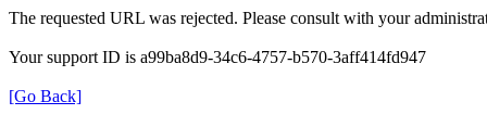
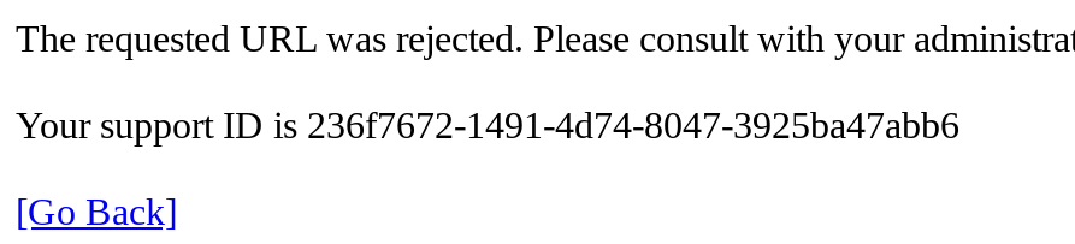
[9,48,426,66] Your support ID is a99ba8d9-34c6-4757-b570-3aff414fd947 -> [16,105,959,145] Your support ID is 236f7672-1491-4d74-8047-3925ba47abb6

